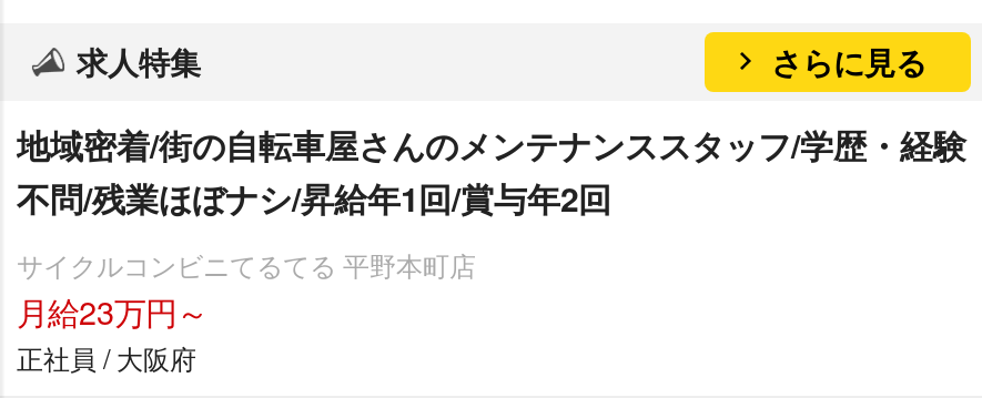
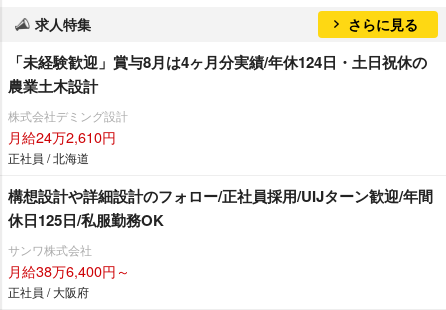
[17,122,966,335] 地域密着/街の自転車屋さんのメンテナンススタッフ/学歴・経験 | 不問/残業ほぼナシ/昇給年1回/賞与年2回 | サイクルコンビニてるてる 平野本町店 | 月給23万円～ -> [8,51,433,281] 「未経験歓迎」賞与8月は4ヶ月分実績/年休124日・土日祝休の | 農業土木設計 | 株式会社デミング設計 | 月給24万2,610円 | 正社員 / 北海道 | 構想設計や詳細設計のフォロー/正社員採用/UIJターン歓迎/年間 | 休日125日/私服勤務OK | サンワ株式会社 | 月給38万6,400円～

